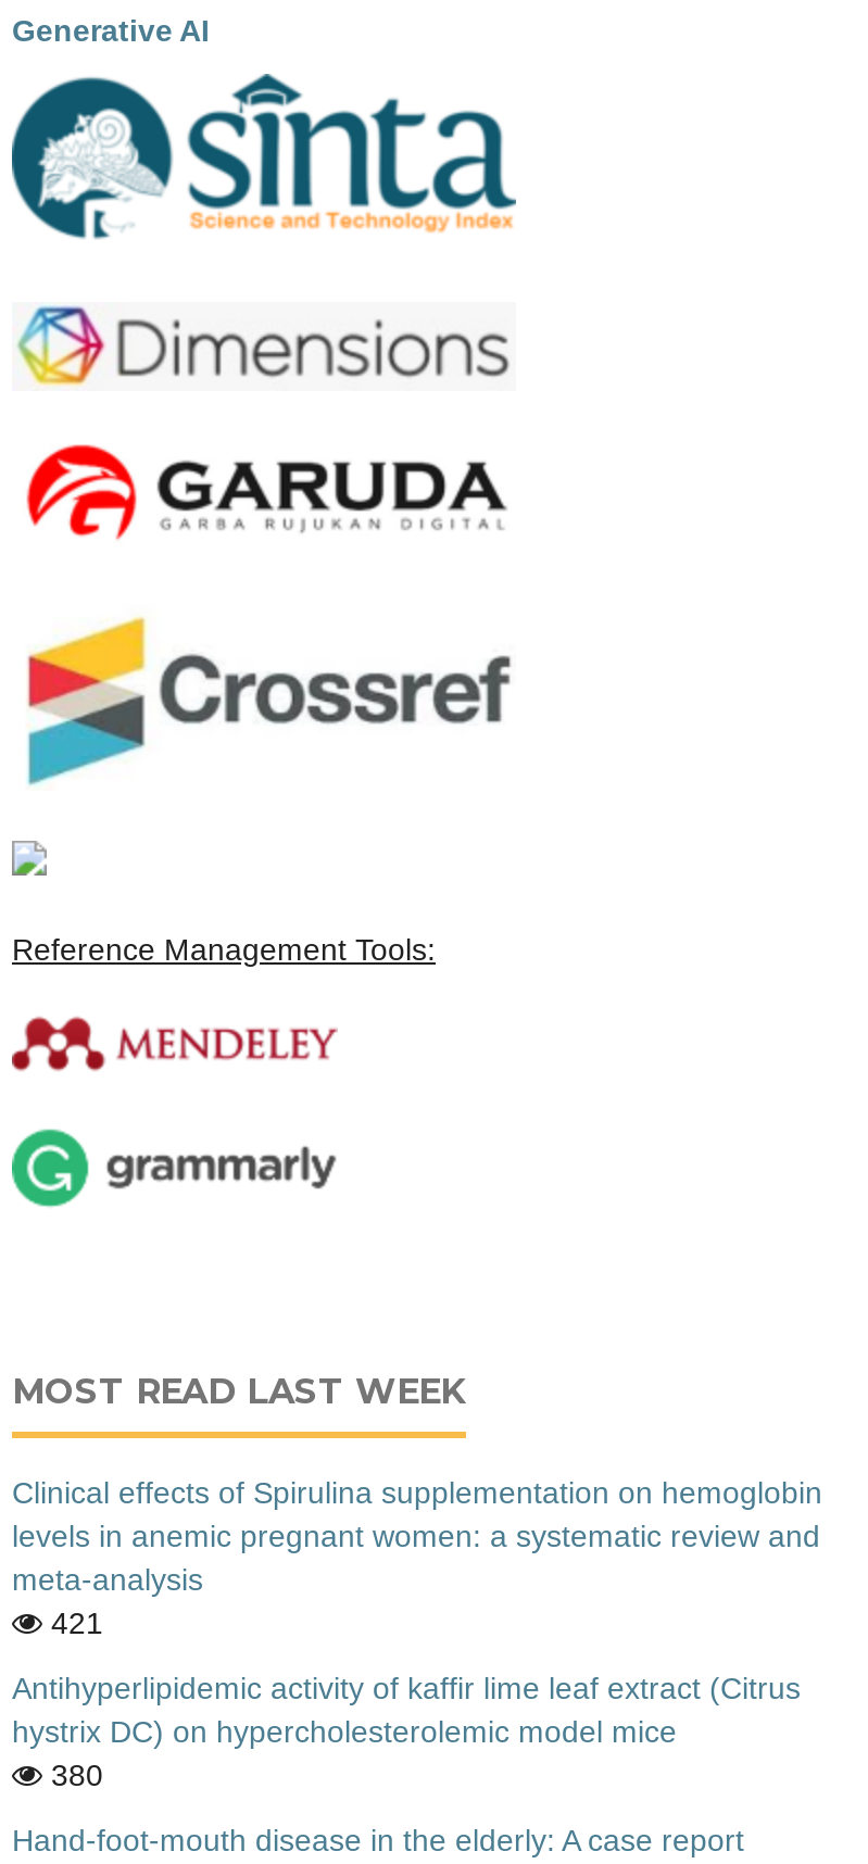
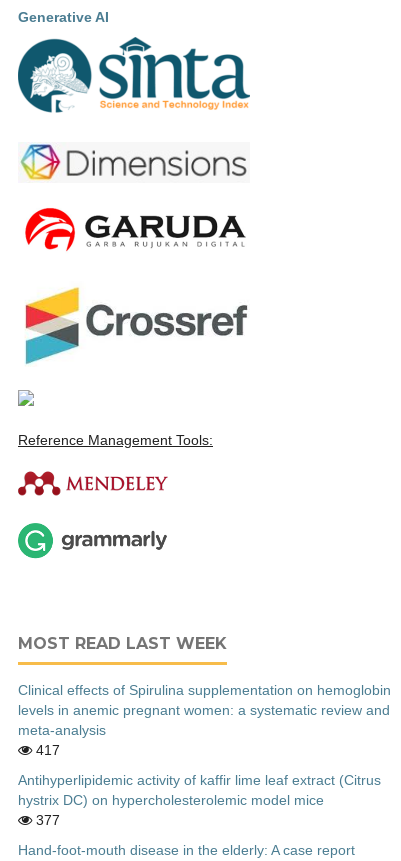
[42,1606,103,1641] 421 -> [32,742,60,758] 417
[42,1758,103,1793] 380 -> [32,812,60,828] 377

